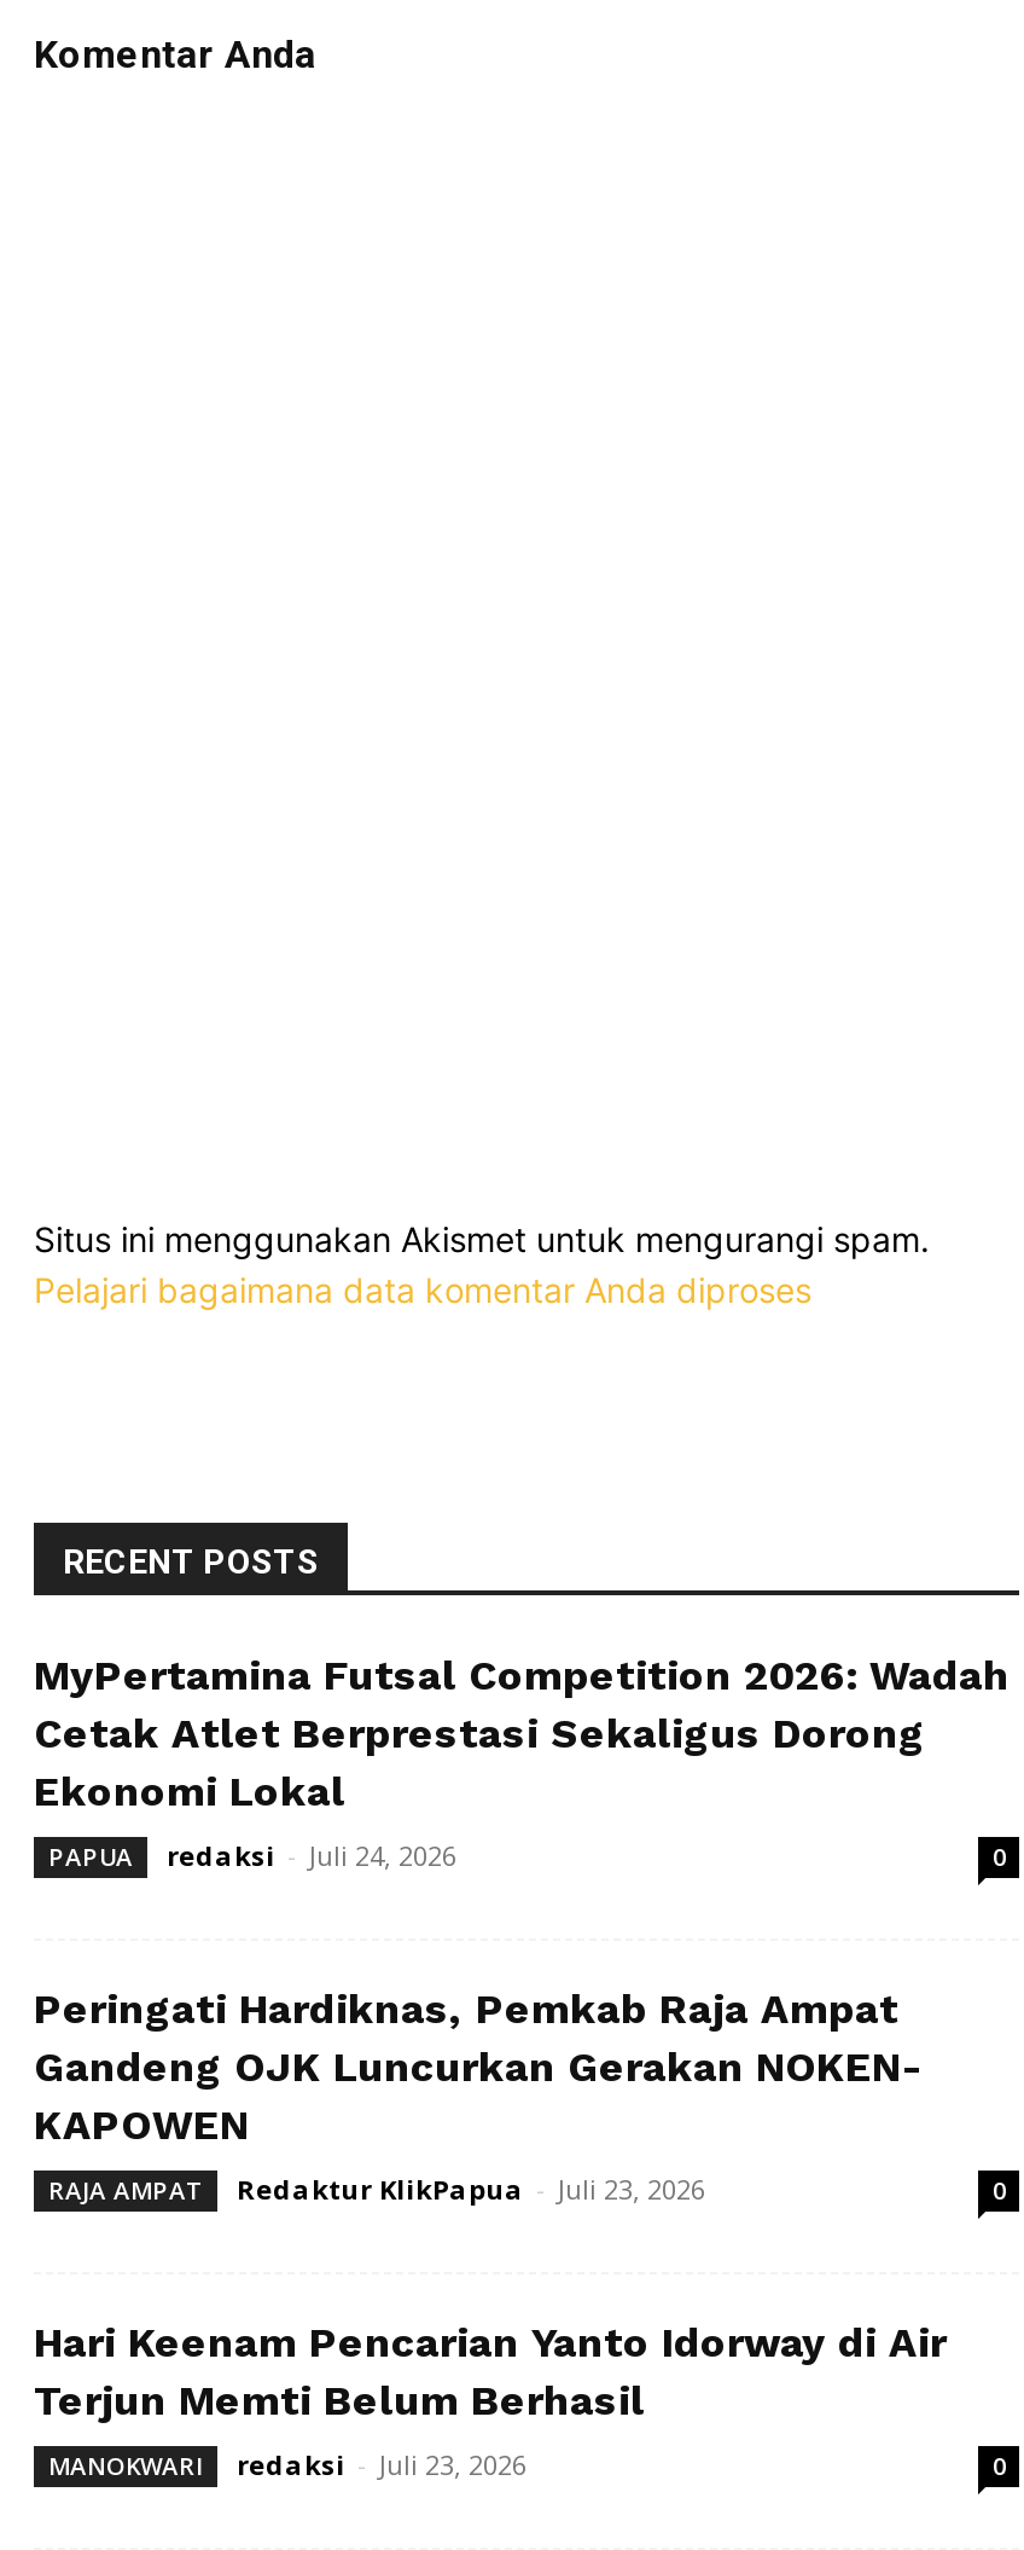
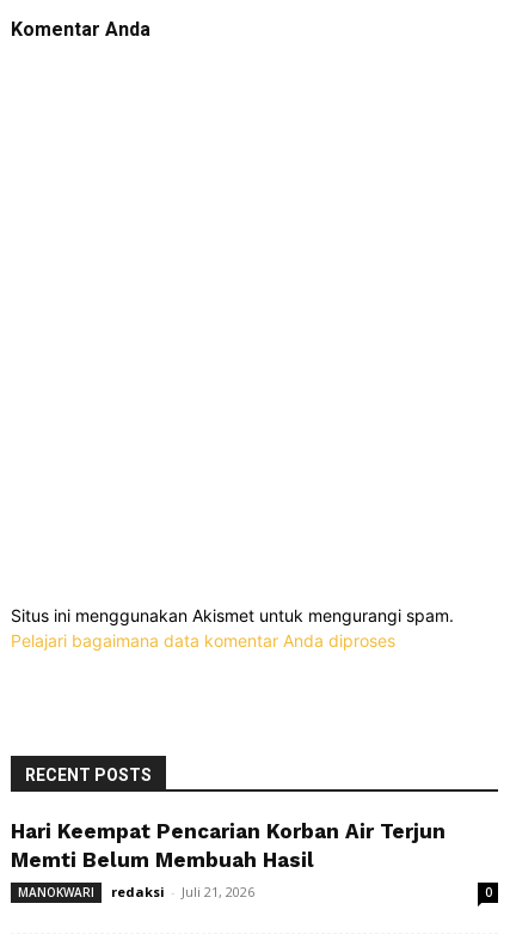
[34,1650,1010,2424] MyPertamina Futsal Competition 2026: Wadah | Cetak Atlet Berprestasi Sekaligus Dorong | Ekonomi Lokal | PAPUA | redaksi - Juli 24, 2026 | 0 | Peringati Hardiknas, Pemkab Raja Ampat | Gandeng OJK Luncurkan Gerakan NOKEN- | KAPOWEN | RAJA AMPAT | Redaktur KlikPapua - Juli 23, 2026 | 0 | Hari Keenam Pencarian Yanto Idorway di Air | Terjun Memti Belum Berhasil -> [11,819,446,872] Hari Keempat Pencarian Korban Air Terjun | Memti Belum Membuah Hasil
[48,2446,526,2482] MANOKWARI redaksi - Juli 23, 2026 -> [18,882,254,900] MANOKWARI redaksi - Juli 21, 2026

